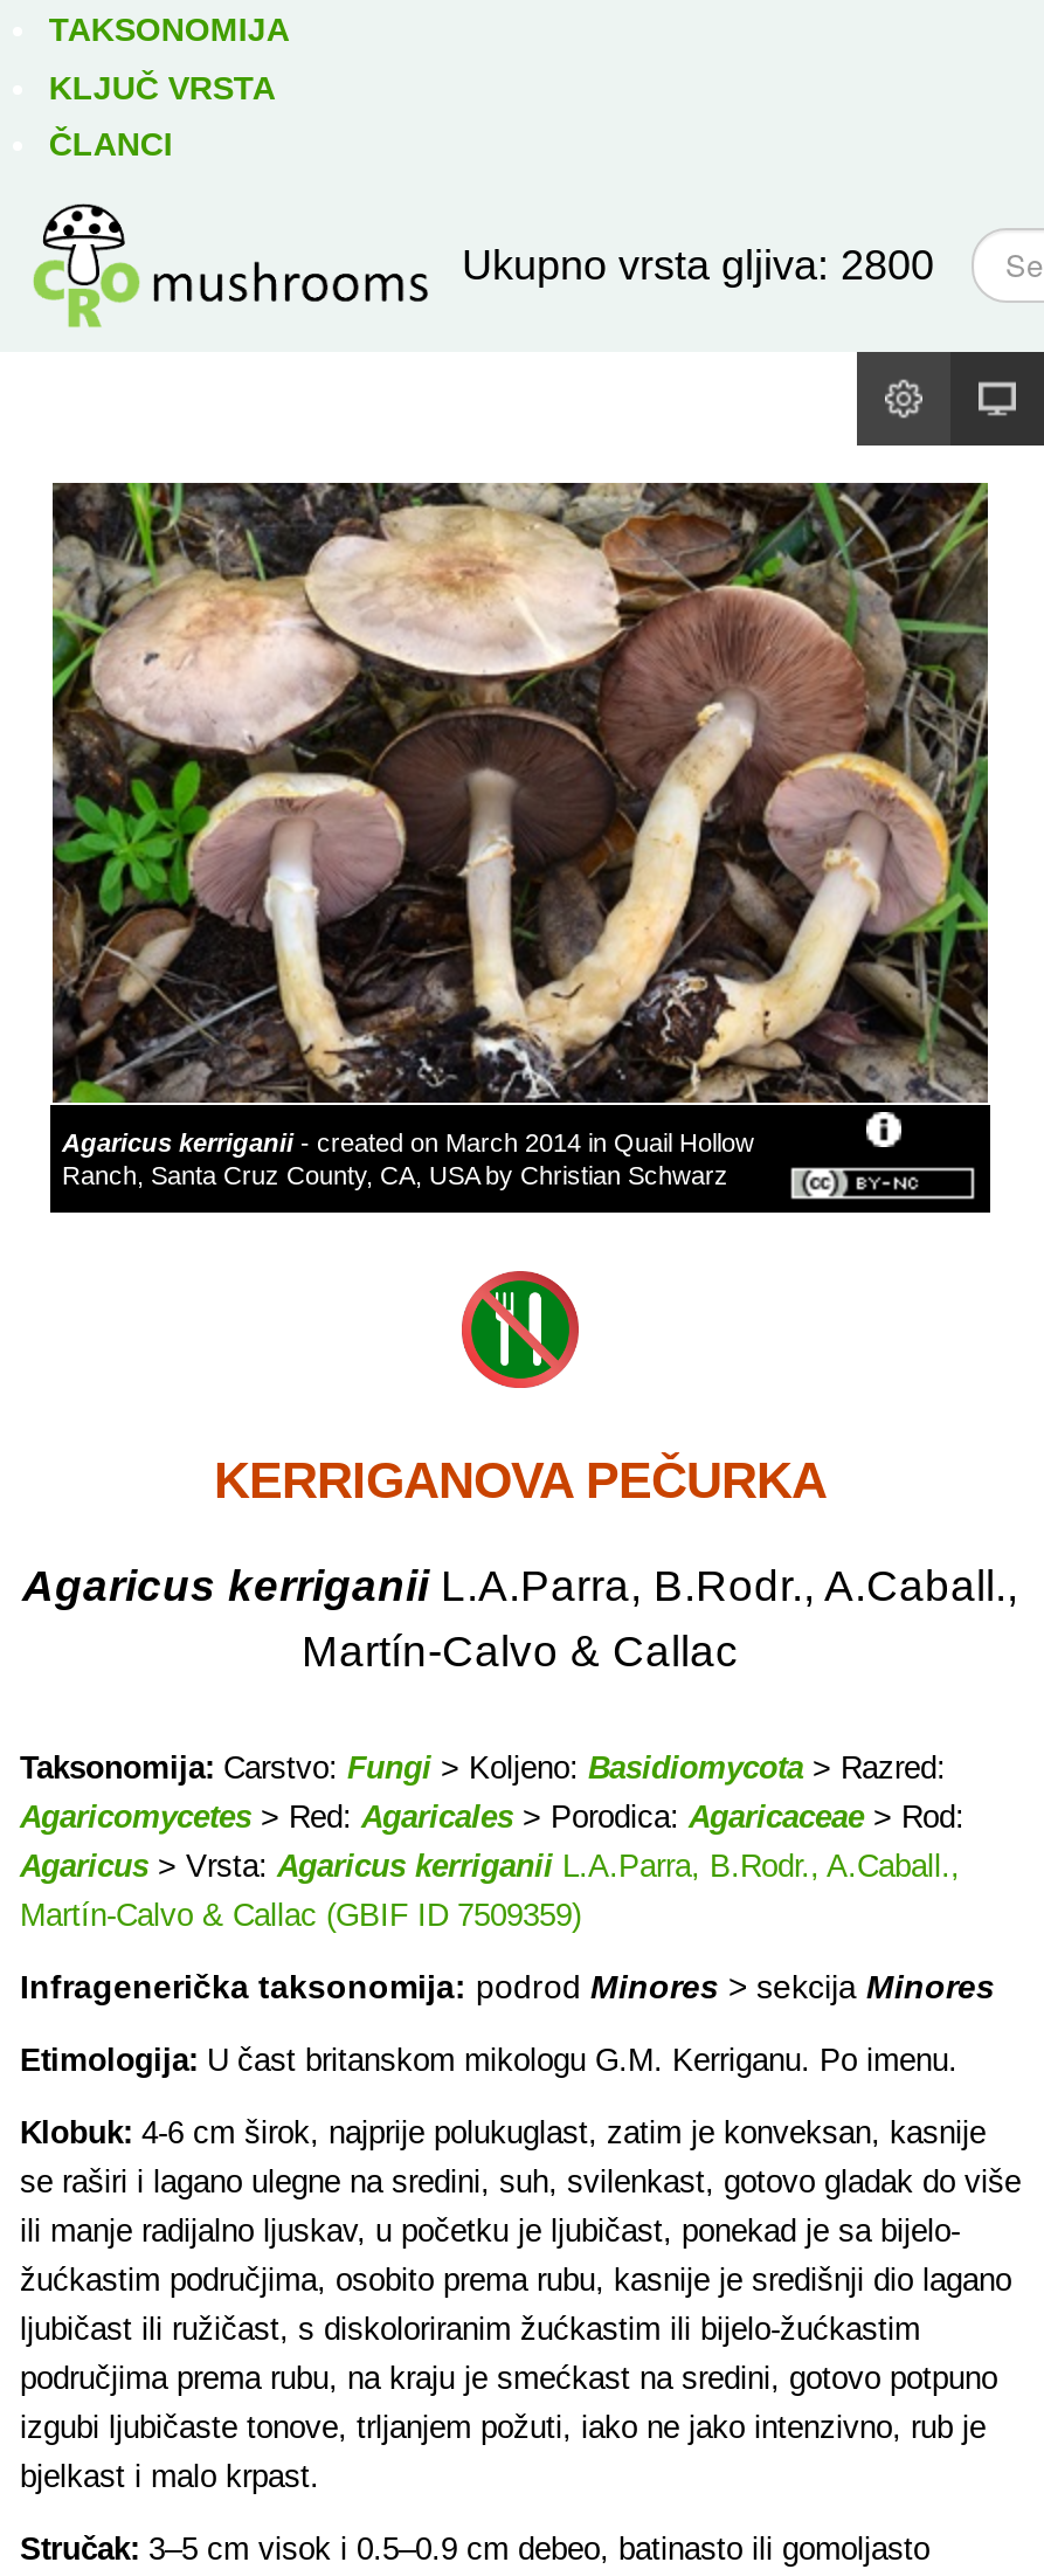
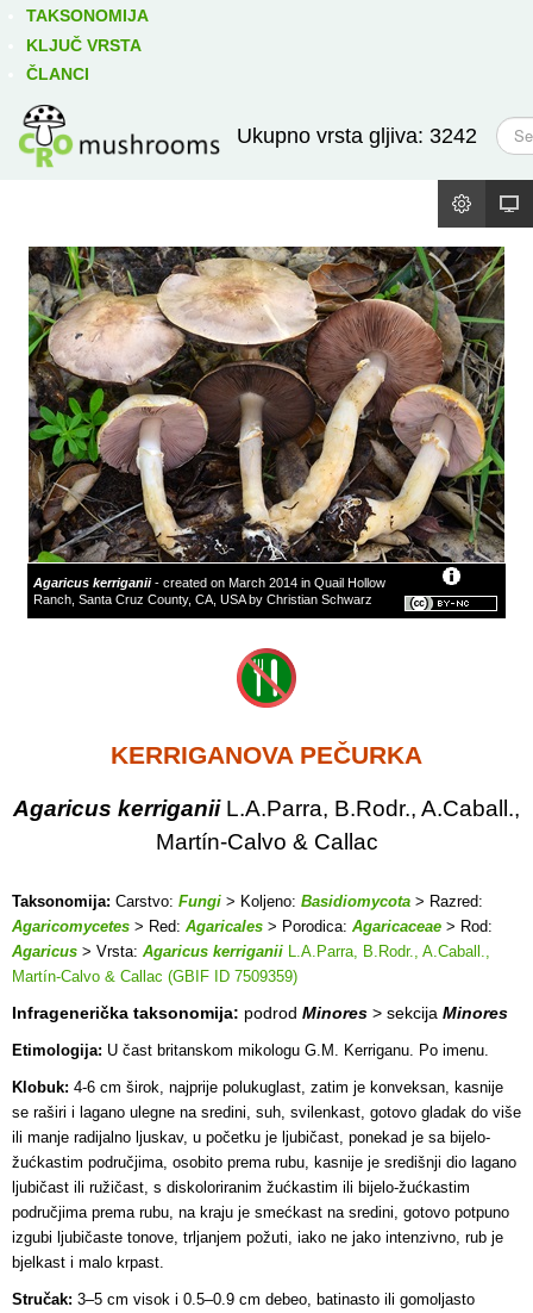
[462,242,934,289] Ukupno vrsta gljiva: 2800 -> [237,124,477,148] Ukupno vrsta gljiva: 3242

